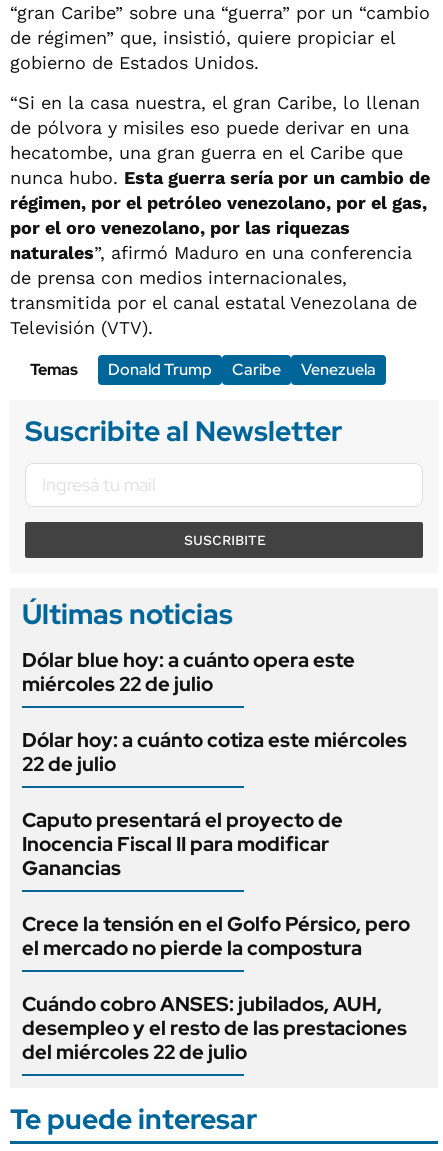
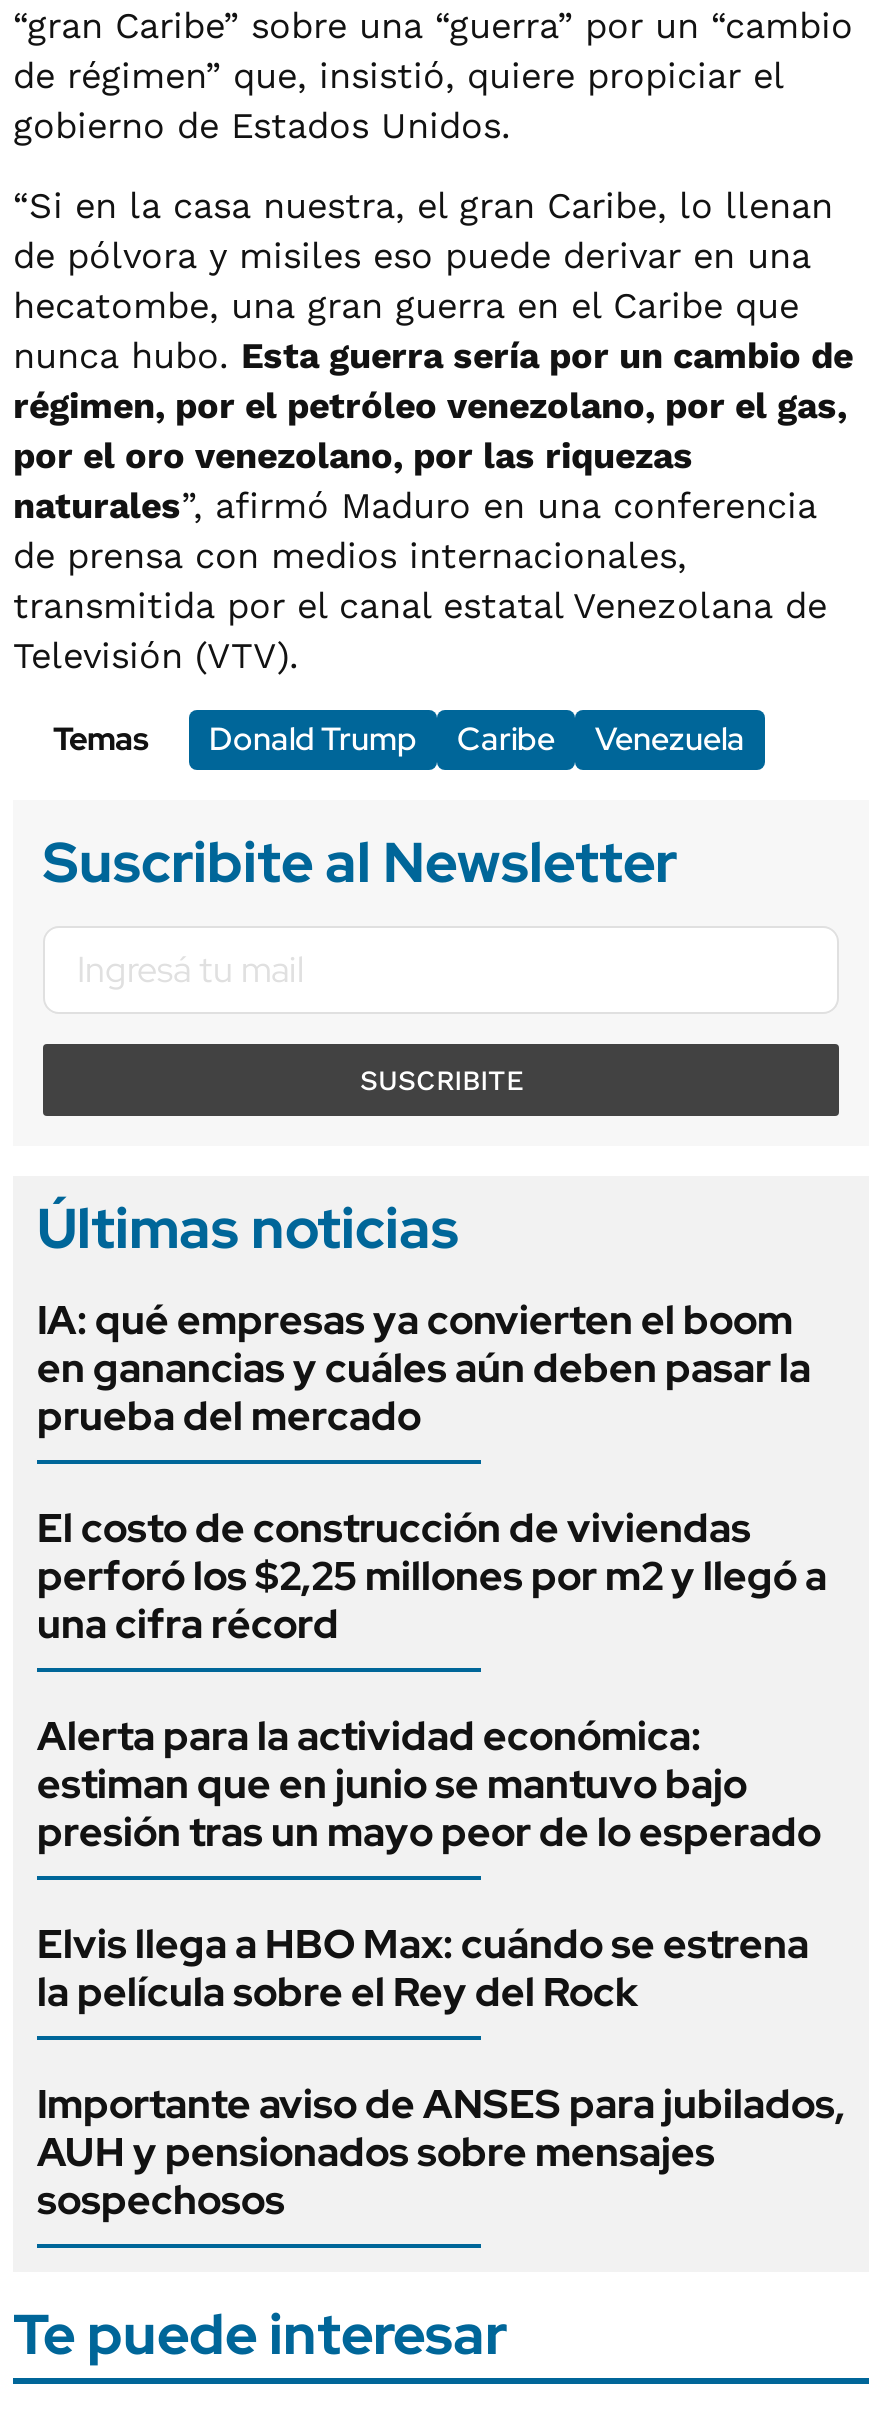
[22,647,355,697] Dólar blue hoy: a cuánto opera este | miércoles 22 de julio -> [37,1295,811,1443] IA: qué empresas ya convierten el boom | en ganancias y cuáles aún deben pasar la | prueba del mercado
[22,727,407,777] Dólar hoy: a cuánto cotiza este miércoles | 22 de julio -> [37,1503,827,1651] El costo de construcción de viviendas | perforó los $2,25 millones por m2 y llegó a | una cifra récord
[22,807,343,881] Caputo presentará el proyecto de | Inocencia Fiscal II para modificar | Ganancias -> [37,1711,821,1859] Alerta para la actividad económica: | estiman que en junio se mantuvo bajo | presión tras un mayo peor de lo esperado
[22,911,410,961] Crece la tensión en el Golfo Pérsico, pero | el mercado no pierde la compostura -> [37,1919,809,2019] Elvis llega a HBO Max: cuándo se estrena | la película sobre el Rey del Rock
[22,991,407,1065] Cuándo cobro ANSES: jubilados, AUH, | desempleo y el resto de las prestaciones | del miércoles 22 de julio -> [37,2079,845,2227] Importante aviso de ANSES para jubilados, | AUH y pensionados sobre mensajes | sospechosos

